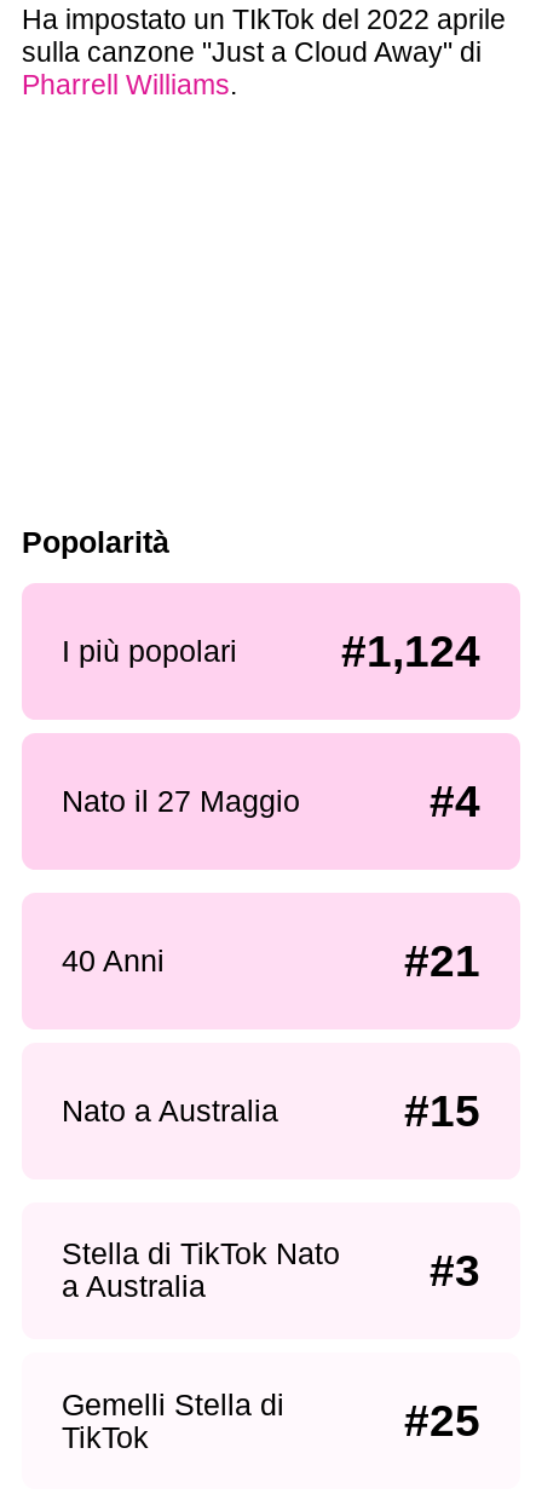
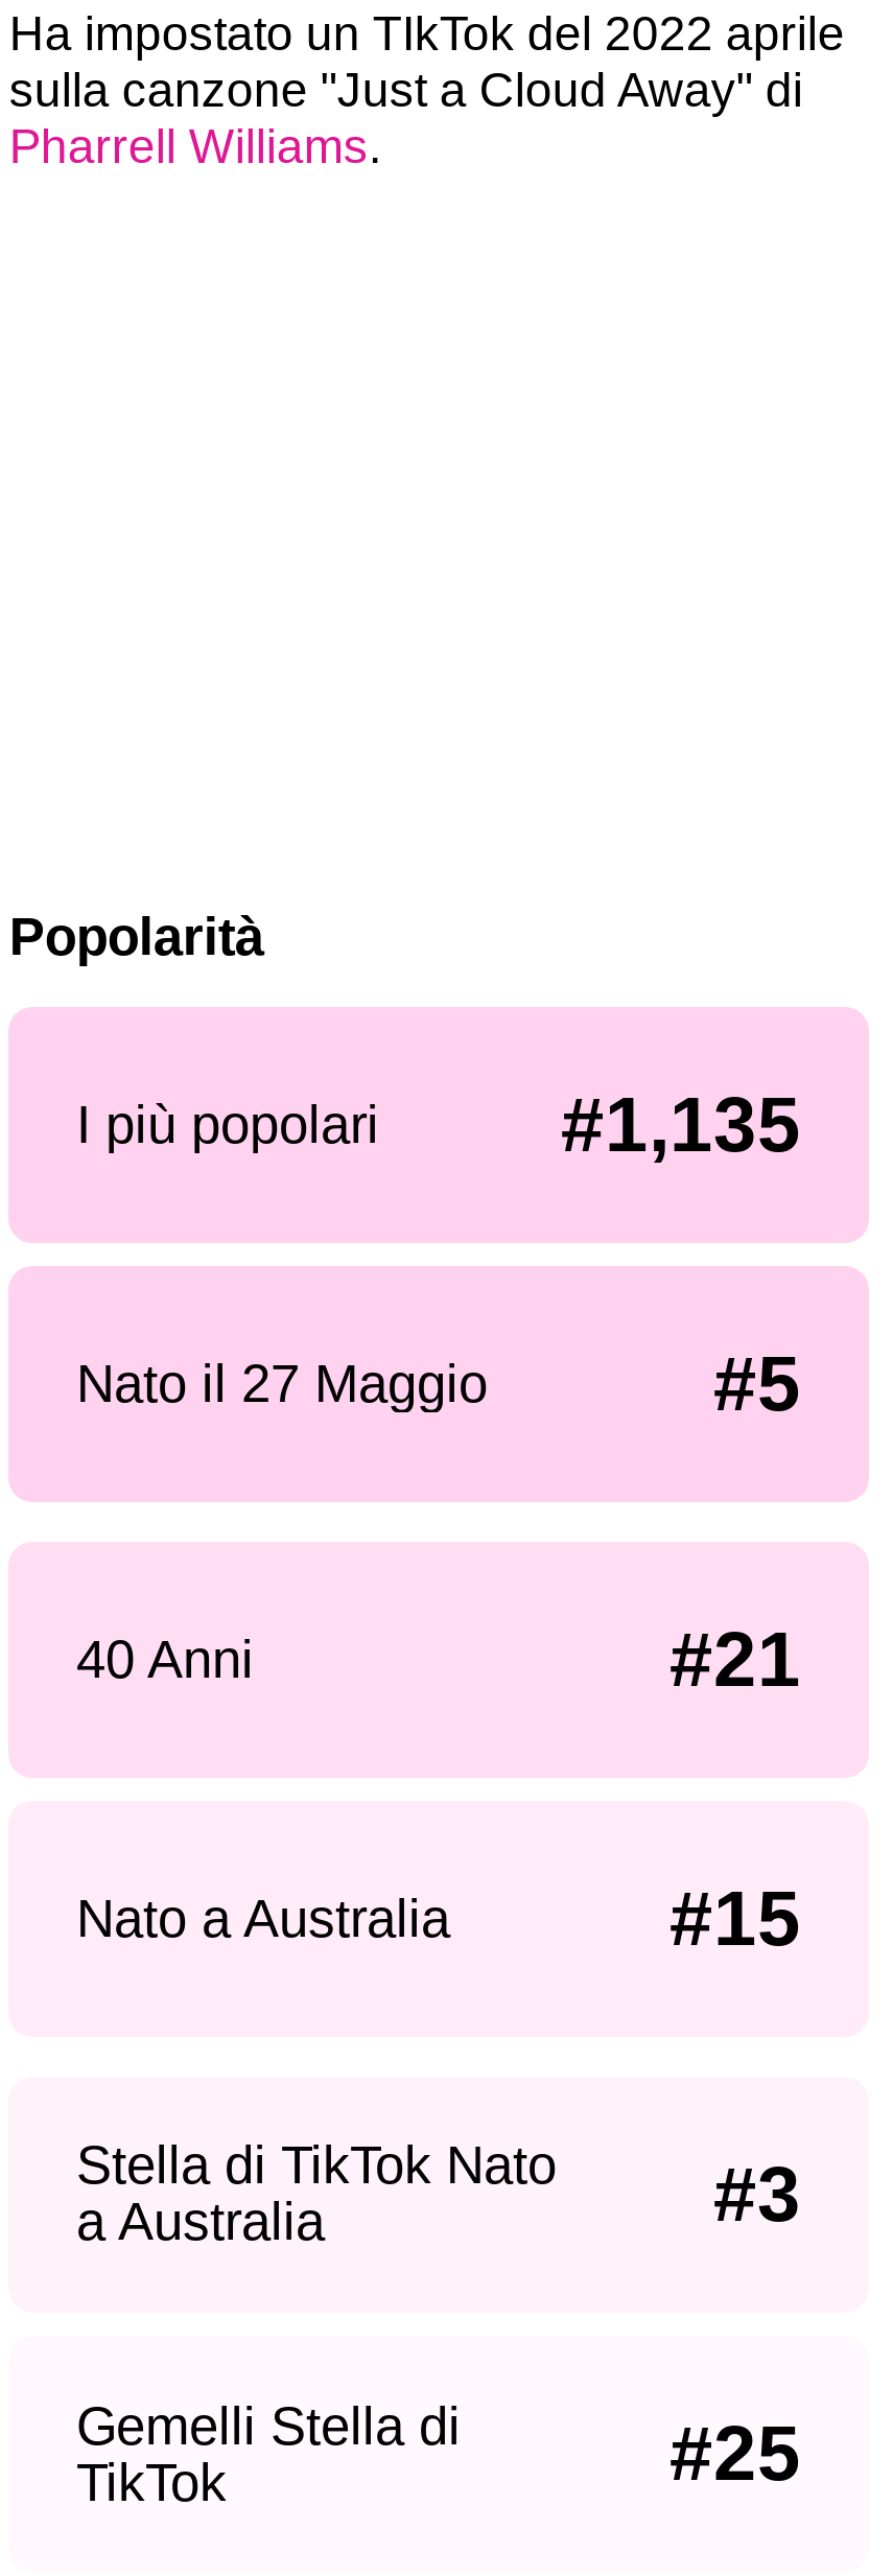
[342,627,481,676] #1,124 -> [561,1082,801,1168] #1,135
[430,777,481,827] #4 -> [713,1342,801,1428] #5

